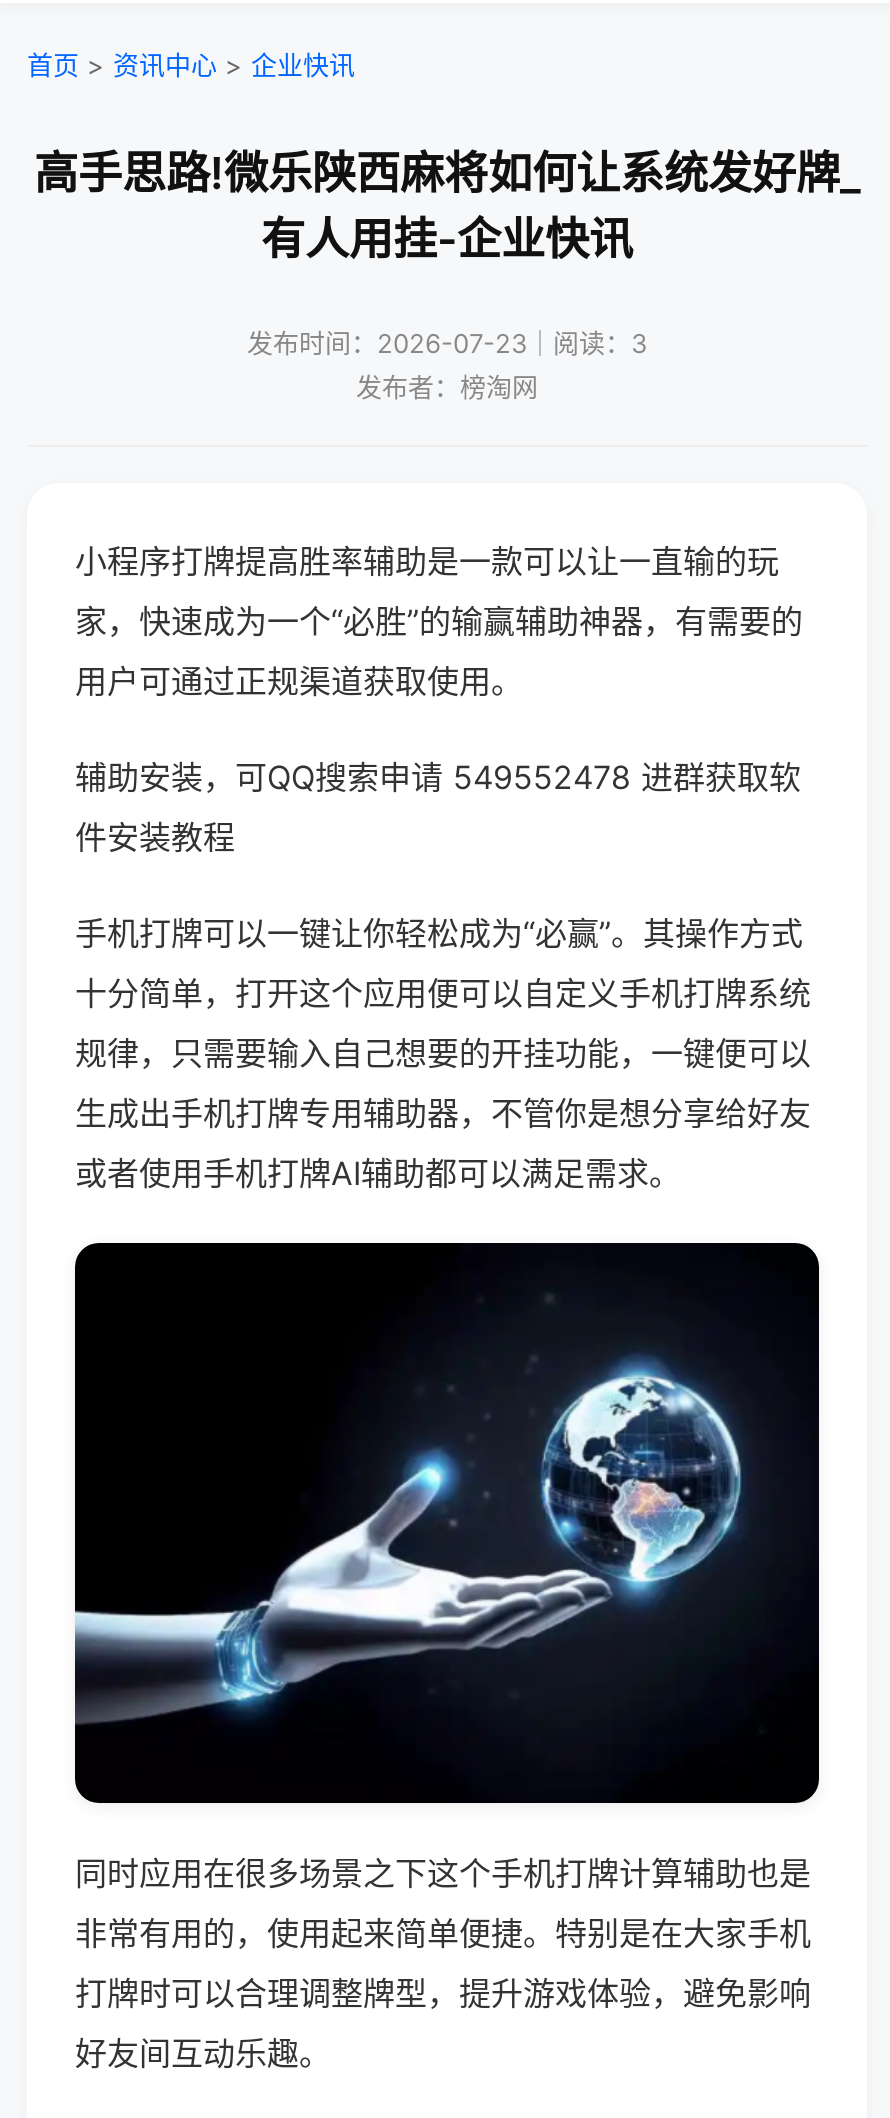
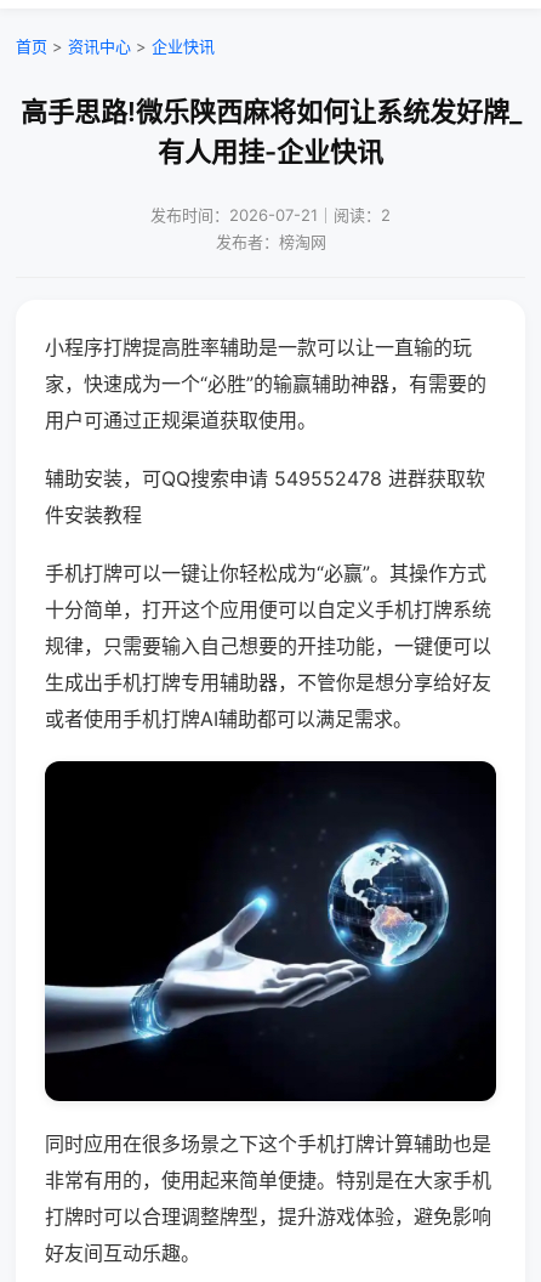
[247,327,647,359] 发布时间：2026-07-23｜阅读：3 -> [150,205,391,225] 发布时间：2026-07-21｜阅读：2

